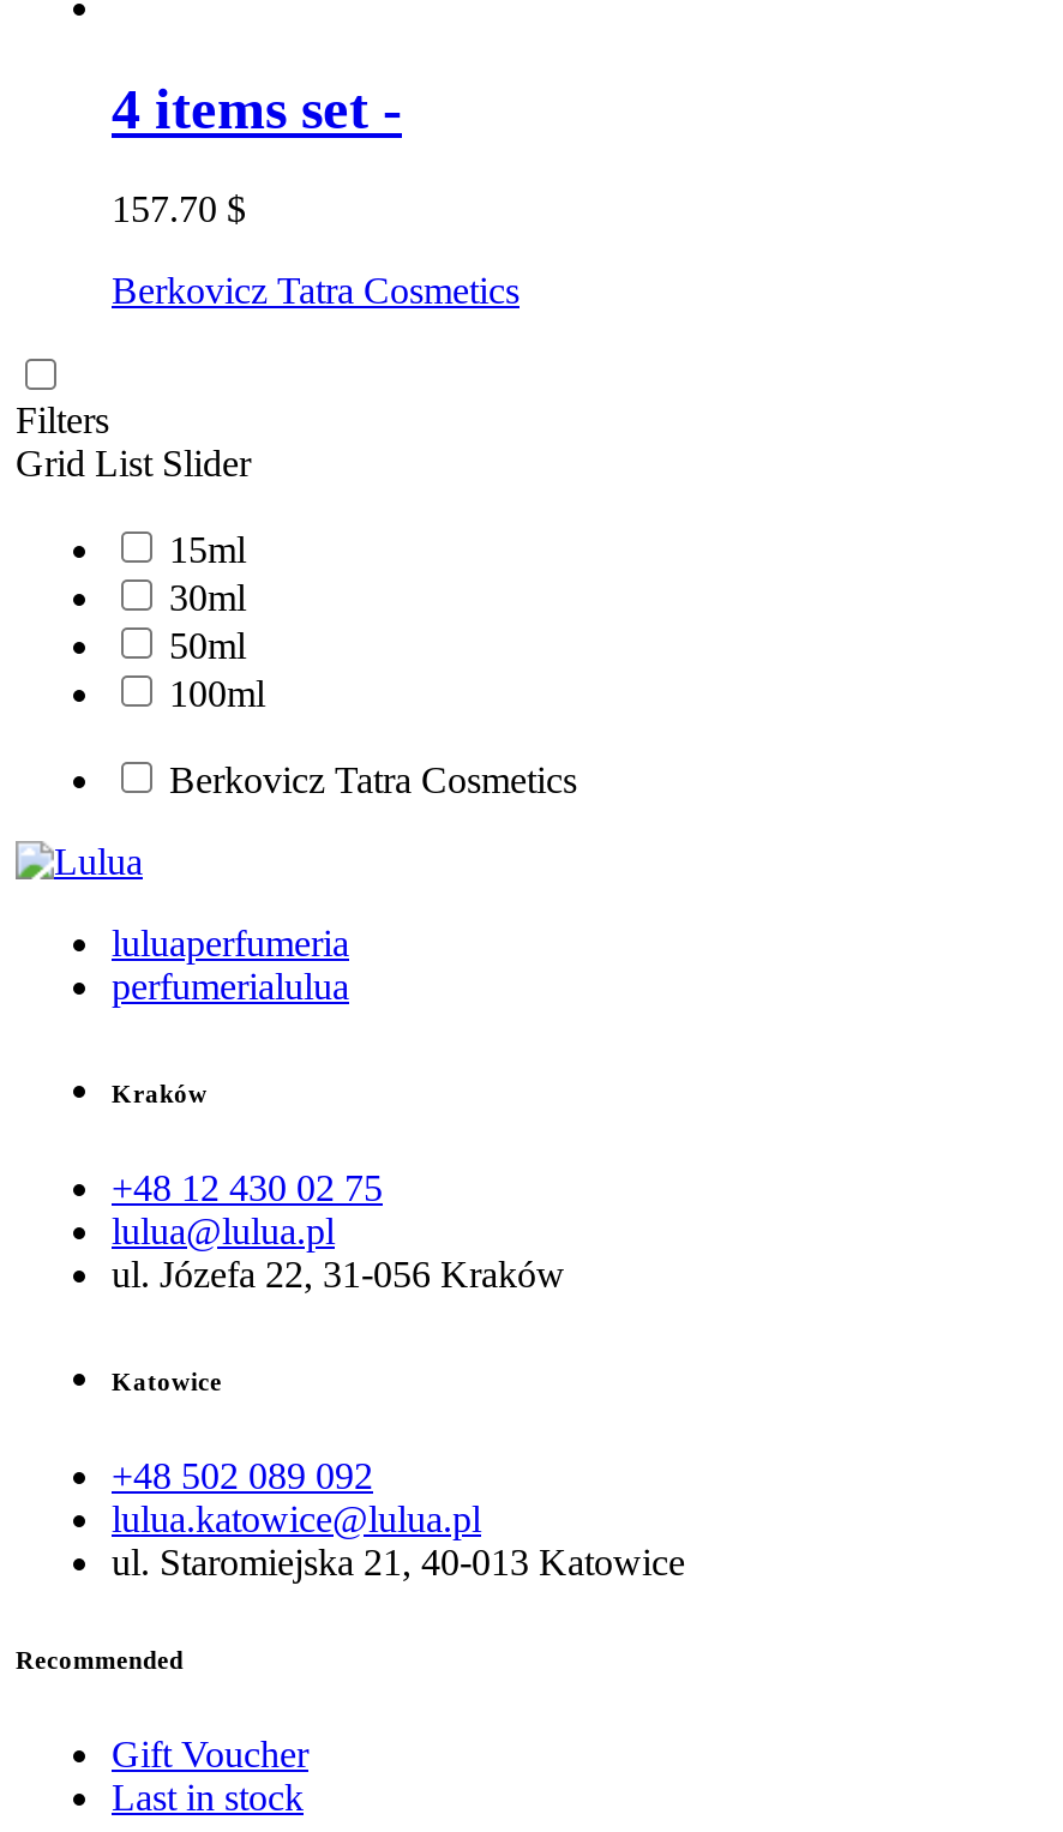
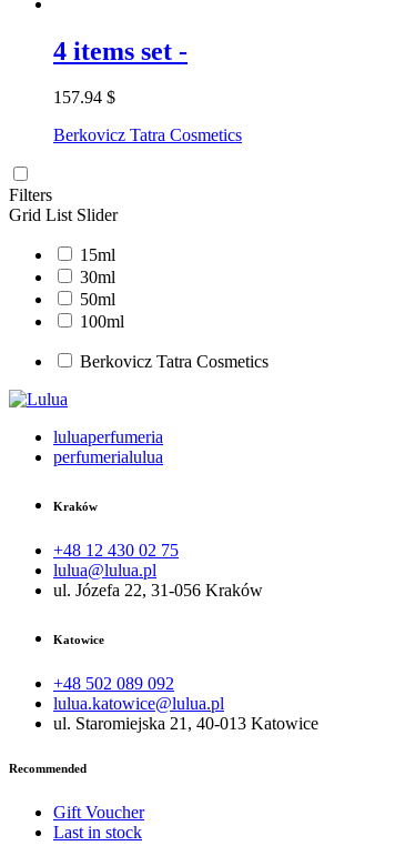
[112,189,246,230] 157.70 $ -> [53,88,115,107] 157.94 $

